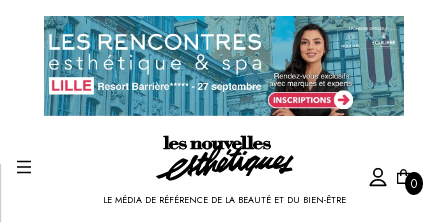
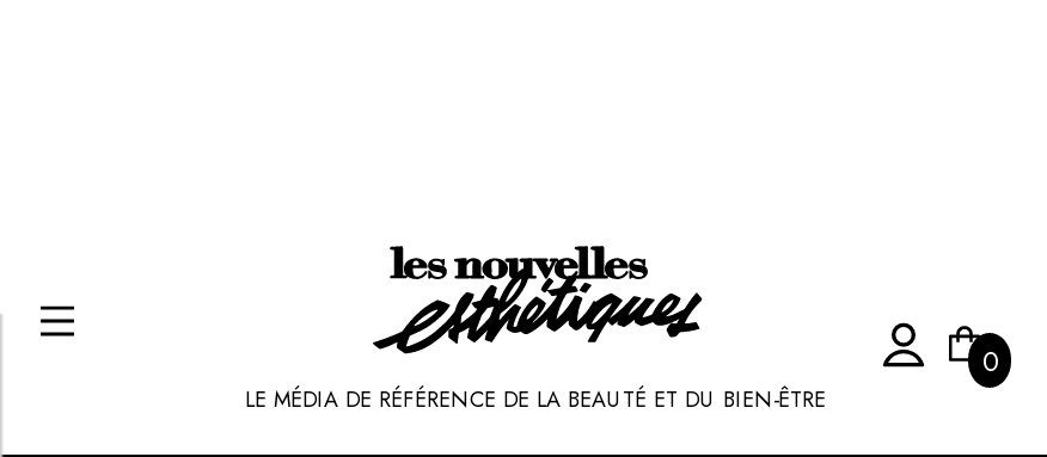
[43,15,405,117] [image] -> none

